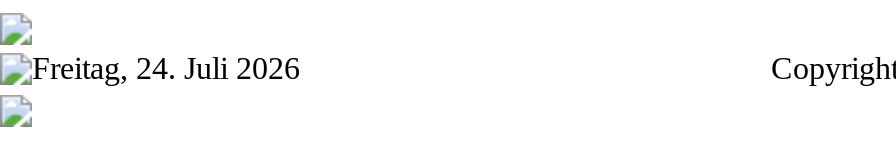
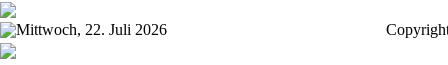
[32,51,300,85] Freitag, 24. Juli 2026 -> [16,21,167,38] Mittwoch, 22. Juli 2026

